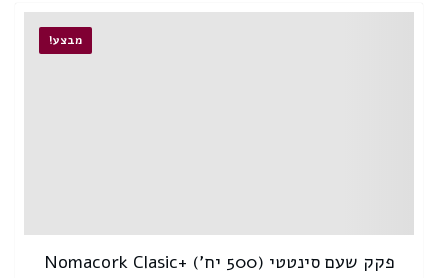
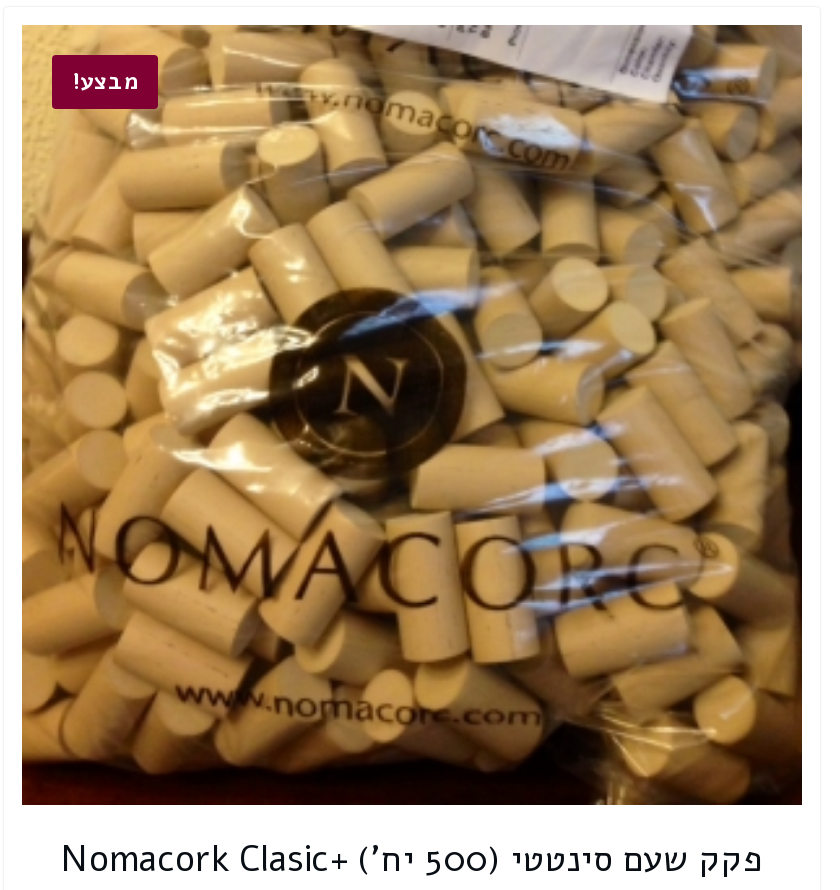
none -> [20,23,804,809] [image]

